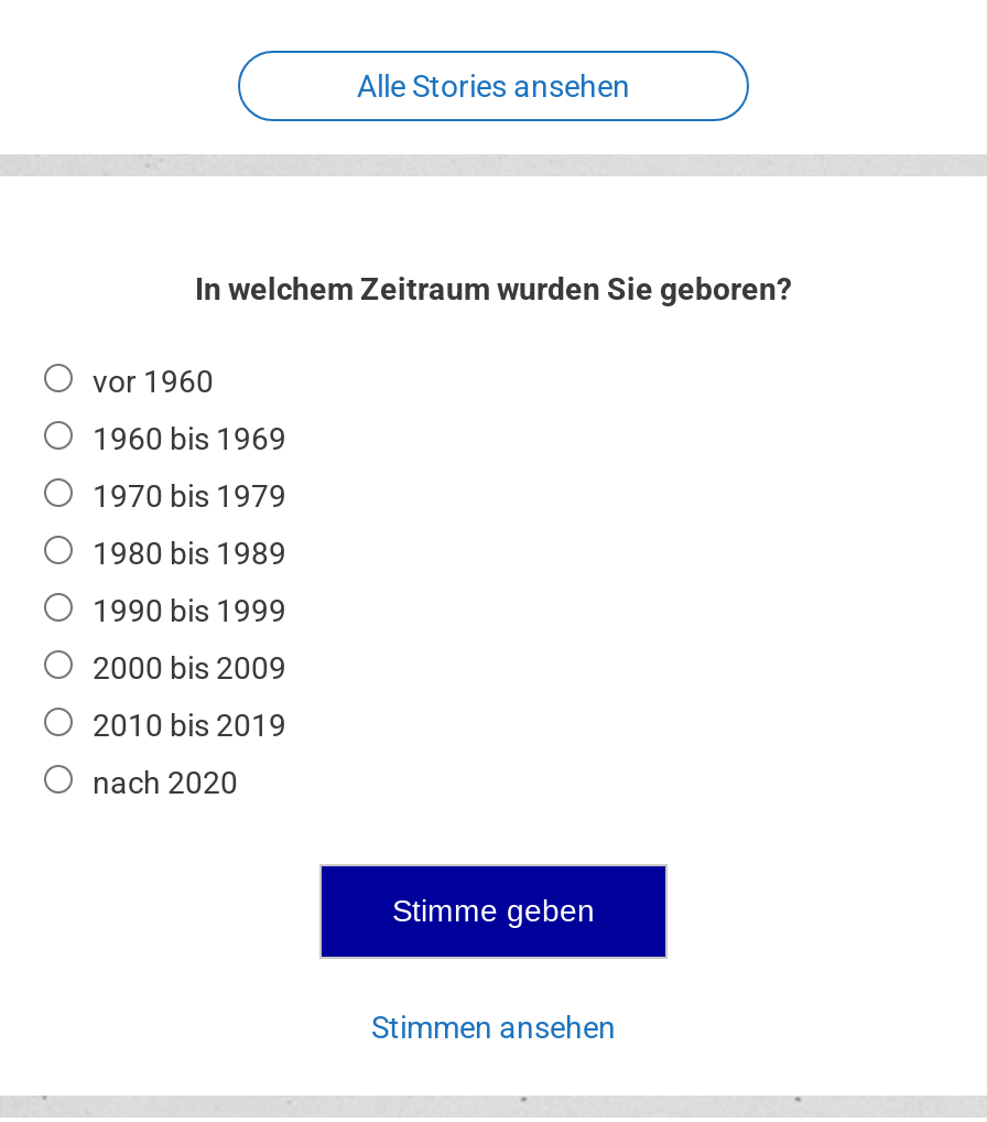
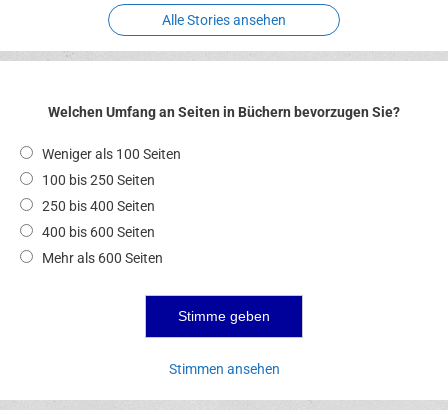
[93,272,792,801] In welchem Zeitraum wurden Sie geboren? | vor 1960 | 1960 bis 1969 | 1970 bis 1979 | 1980 bis 1989 | 1990 bis 1999 | 2000 bis 2009 | 2010 bis 2019 | nach 2020 -> [42,104,400,266] Welchen Umfang an Seiten in Büchern bevorzugen Sie? | Weniger als 100 Seiten | 100 bis 250 Seiten | 250 bis 400 Seiten | 400 bis 600 Seiten | Mehr als 600 Seiten

